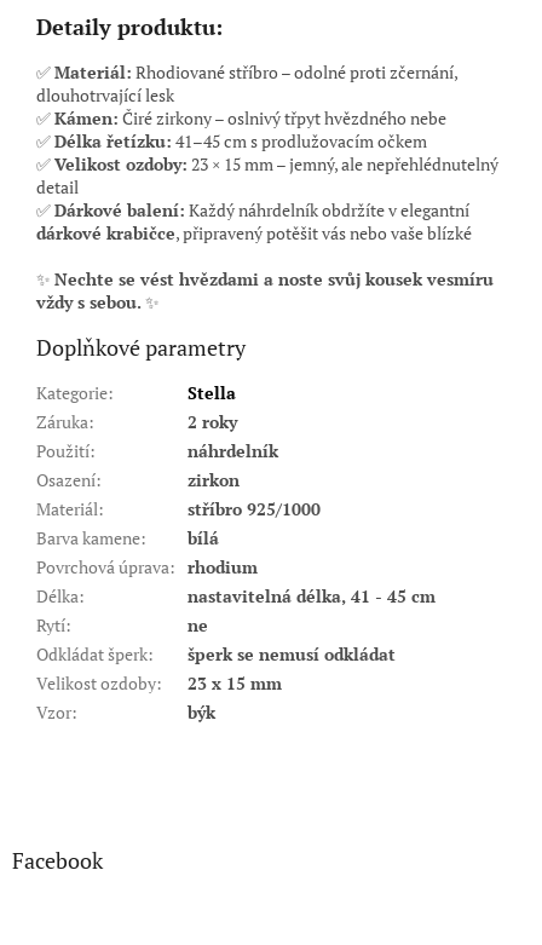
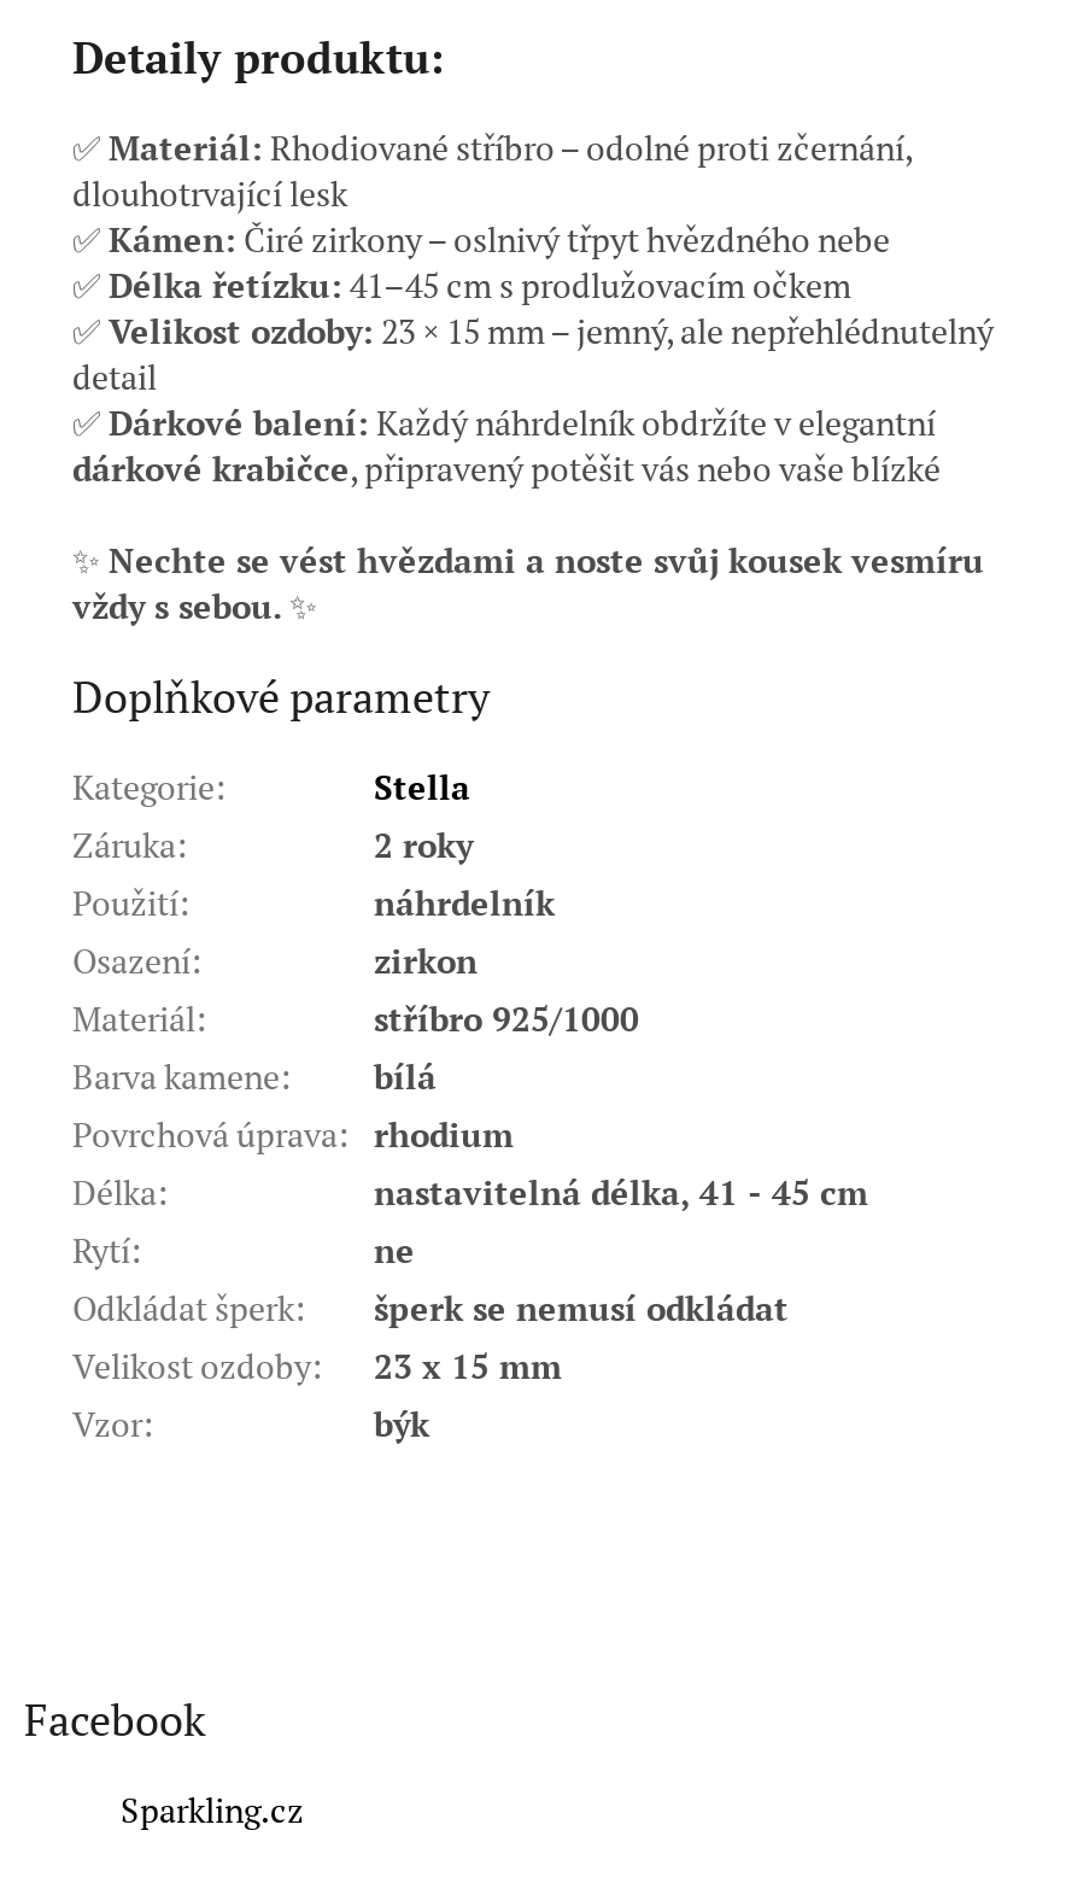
none -> [121,1786,304,1832] Sparkling.cz

